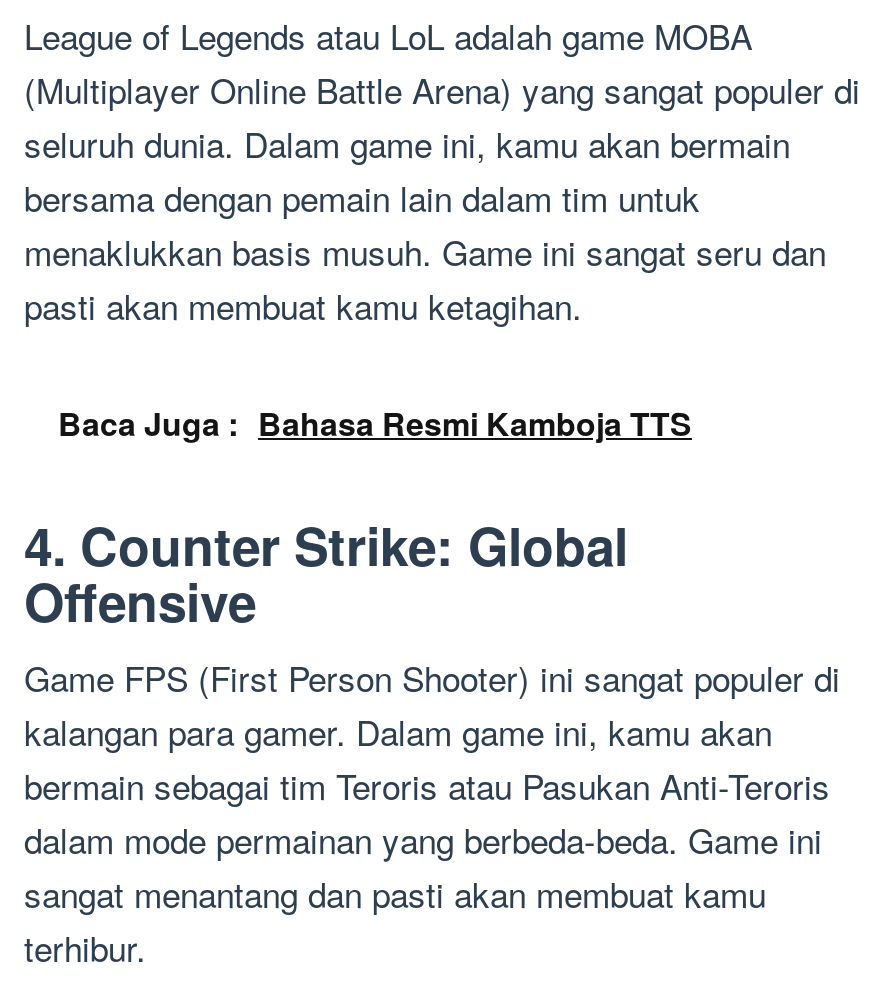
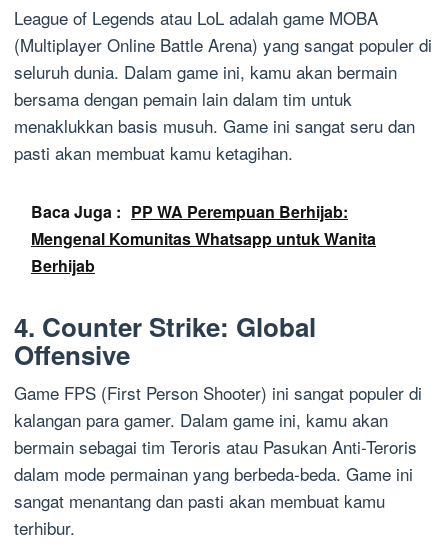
[58,400,692,446] Baca Juga : Bahasa Resmi Kamboja TTS -> [31,200,376,277] Baca Juga : PP WA Perempuan Berhijab: | Mengenal Komunitas Whatsapp untuk Wanita | Berhijab

